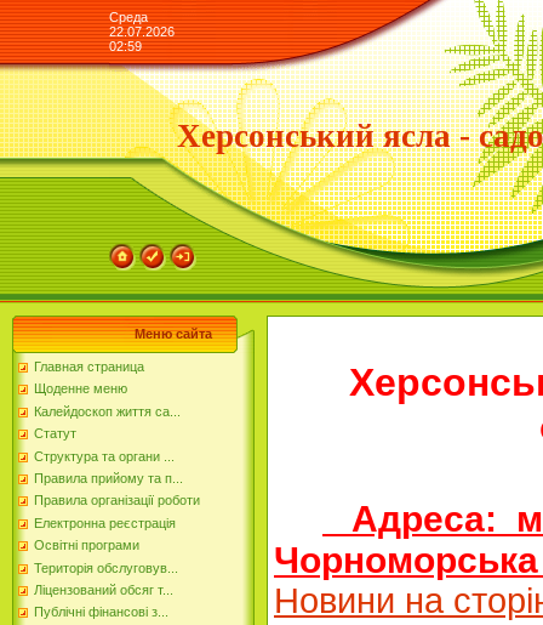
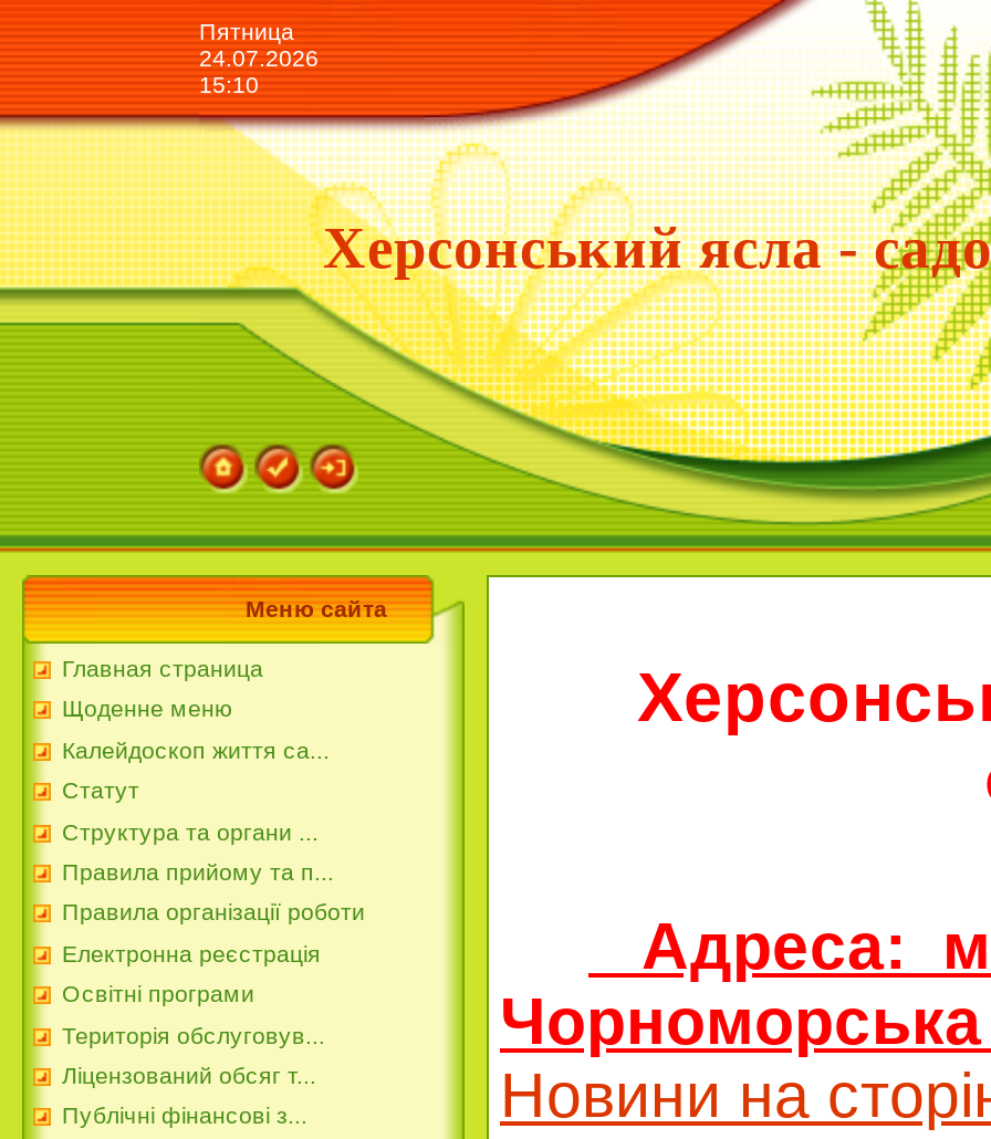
[109,10,175,53] Среда | 22.07.2026 | 02:59 -> [199,18,319,97] Пятница | 24.07.2026 | 15:10

